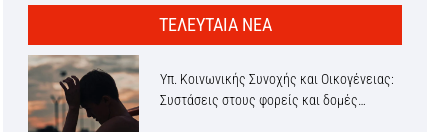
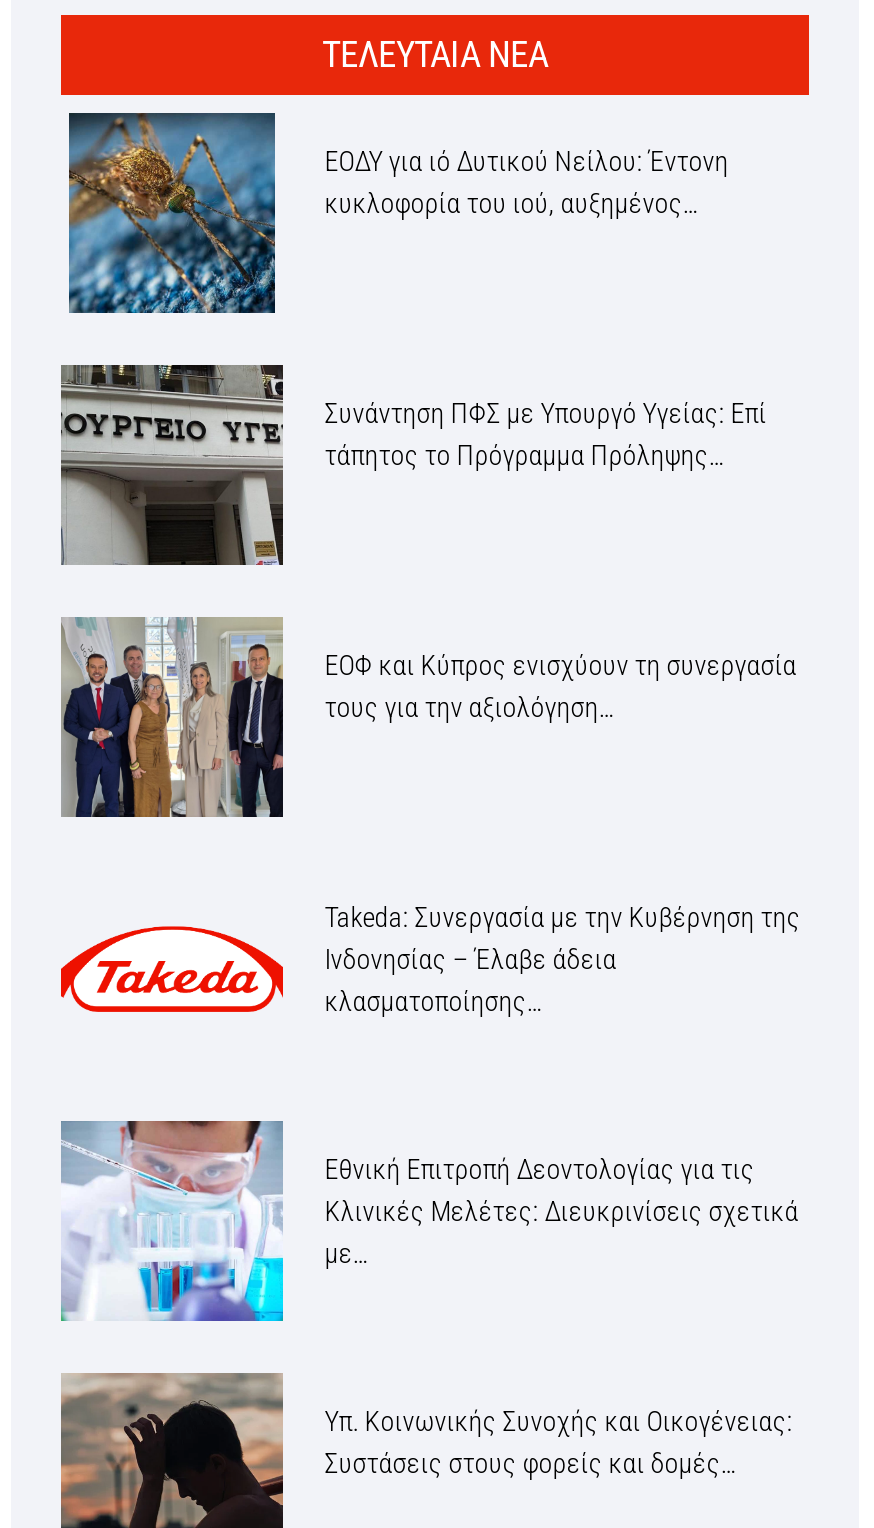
none -> [59,901,801,1017] [image] | Takeda: Συνεργασία με την Κυβέρνηση της | Ινδονησίας – Έλαβε άδεια | κλασματοποίησης…
none -> [61,362,767,568] [image] | Συνάντηση ΠΦΣ με Υπουργό Υγείας: Επί | τάπητος το Πρόγραμμα Πρόληψης…
none -> [61,616,797,820] [image] | ΕΟΦ και Κύπρος ενισχύουν τη συνεργασία | τους για την αξιολόγηση…
none -> [61,1118,799,1354] [image] | Εθνική Επιτροπή Δεοντολογίας για τις | Κλινικές Μελέτες: Διευκρινίσεις σχετικά | με…
none -> [67,112,729,316] [image] | ΕΟΔΥ για ιό Δυτικού Νείλου: Έντονη | κυκλοφορία του ιού, αυξημένος…

